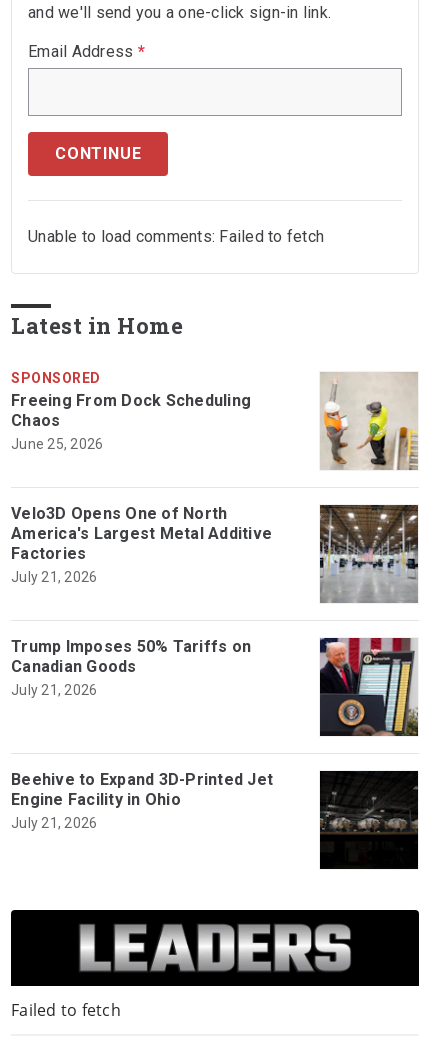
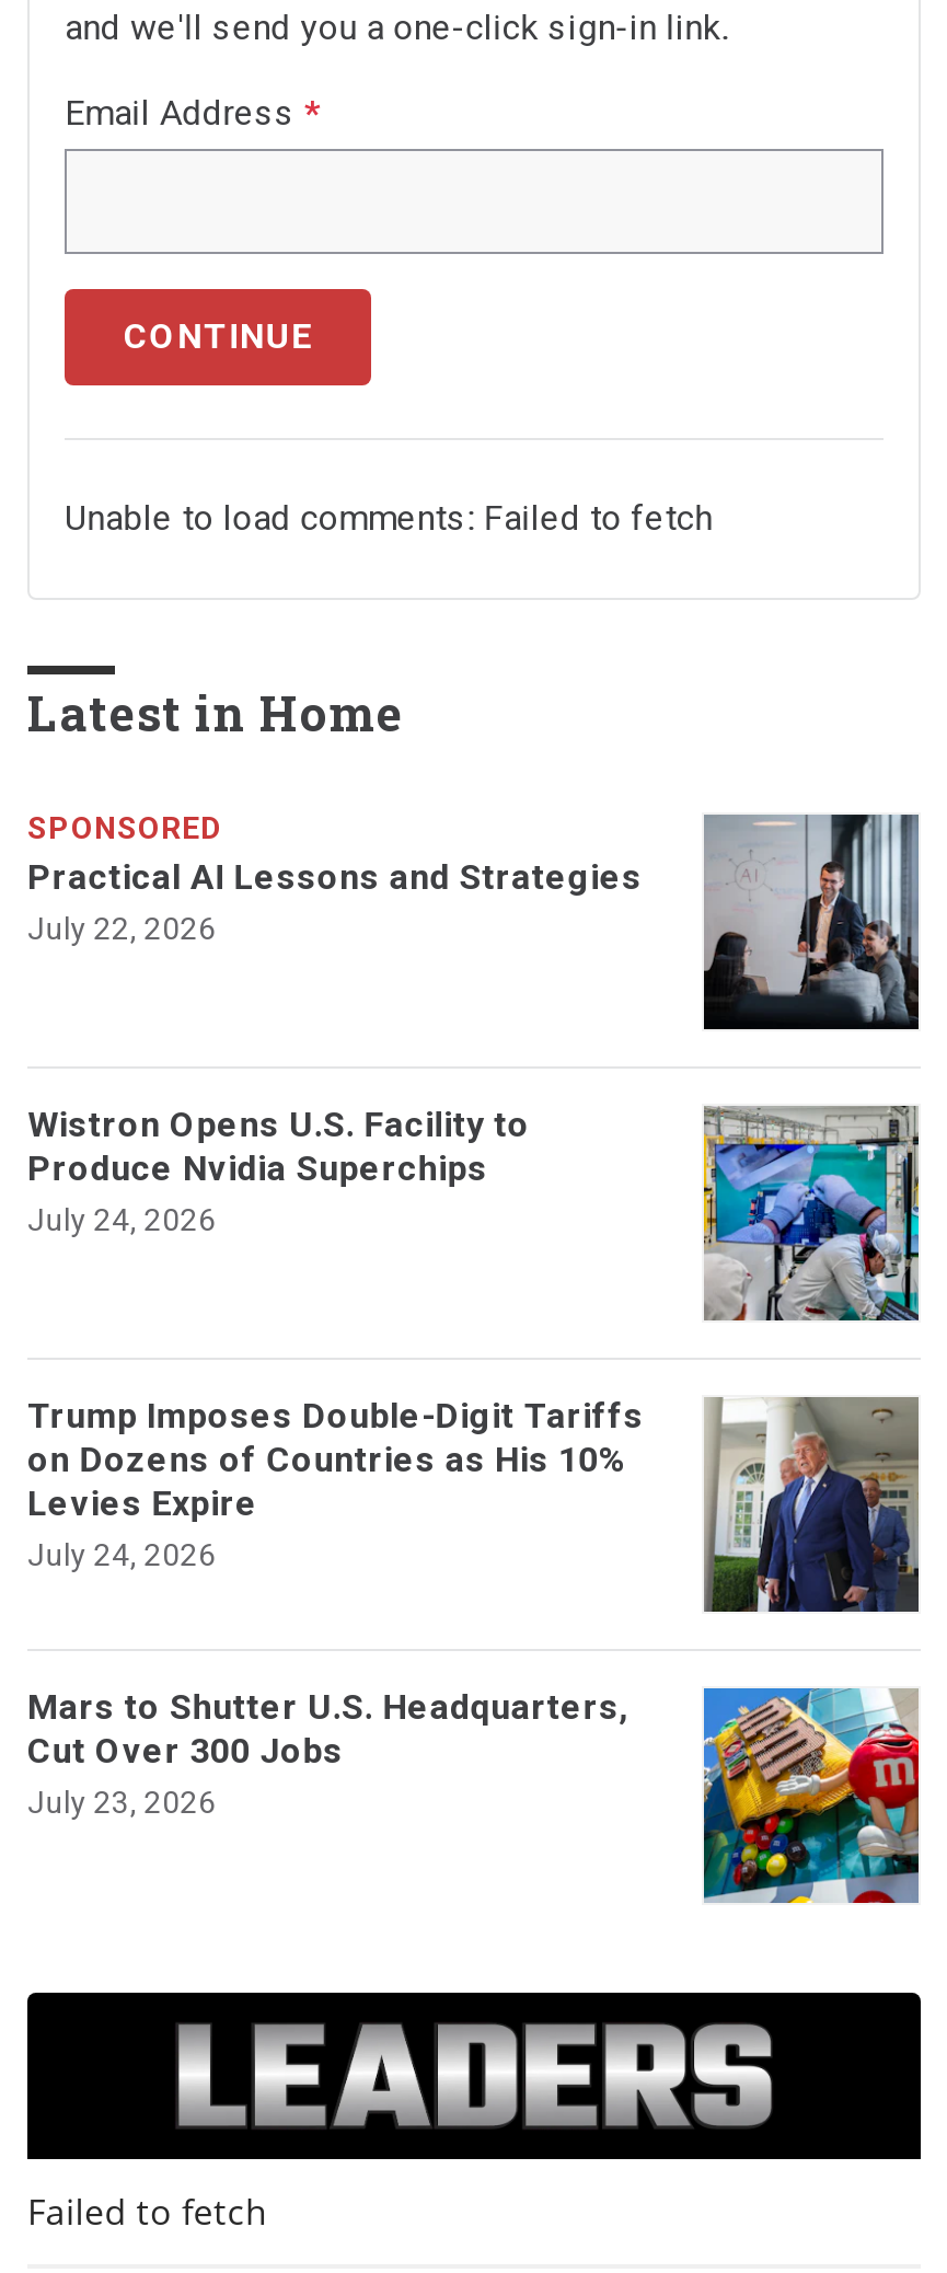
[320,372,418,471] [image] -> [702,812,921,1031] [image]
[11,391,251,452] Freeing From Dock Scheduling | Chaos | June 25, 2026 -> [27,856,642,946] Practical AI Lessons and Strategies | July 22, 2026
[11,504,272,585] Velo3D Opens One of North | America's Largest Metal Additive | Factories | July 21, 2026 -> [27,1104,530,1237] Wistron Opens U.S. Facility to | Produce Nvidia Superchips | July 24, 2026
[319,505,419,603] [image] -> [702,1106,921,1320] [image]
[11,637,251,698] Trump Imposes 50% Tariffs on | Canadian Goods | July 21, 2026 -> [27,1395,644,1572] Trump Imposes Double-Digit Tariffs | on Dozens of Countries as His 10% | Levies Expire | July 24, 2026
[319,637,419,737] [image] -> [704,1395,919,1614] [image]
[11,770,273,831] Beehive to Expand 3D-Printed Jet | Engine Facility in Ohio | July 21, 2026 -> [27,1686,628,1820] Mars to Shutter U.S. Headquarters, | Cut Over 300 Jobs | July 23, 2026
[319,770,419,870] [image] -> [702,1686,921,1905] [image]

